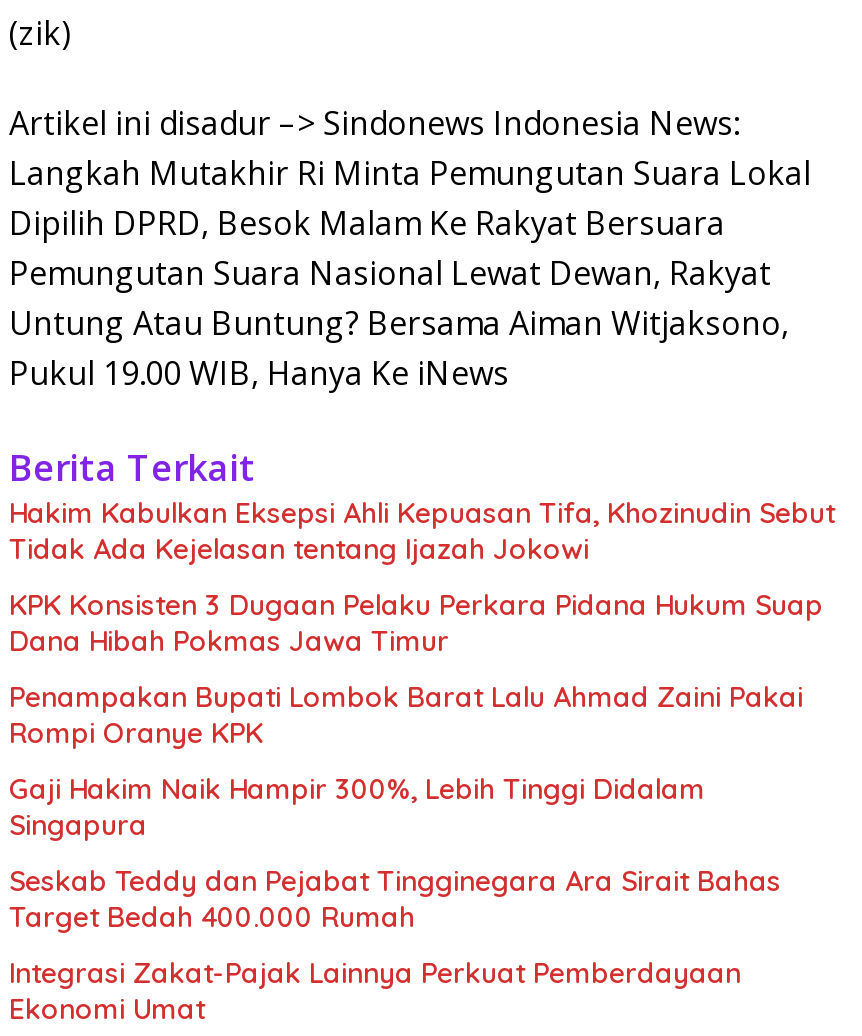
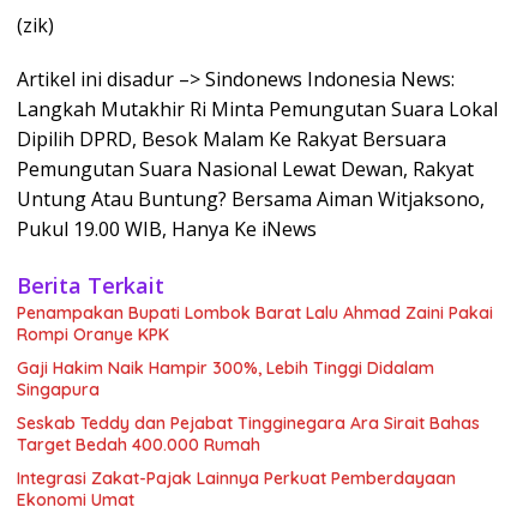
[9,495,835,659] Hakim Kabulkan Eksepsi Ahli Kepuasan Tifa, Khozinudin Sebut | Tidak Ada Kejelasan tentang Ijazah Jokowi | KPK Konsisten 3 Dugaan Pelaku Perkara Pidana Hukum Suap | Dana Hibah Pokmas Jawa Timur -> none

